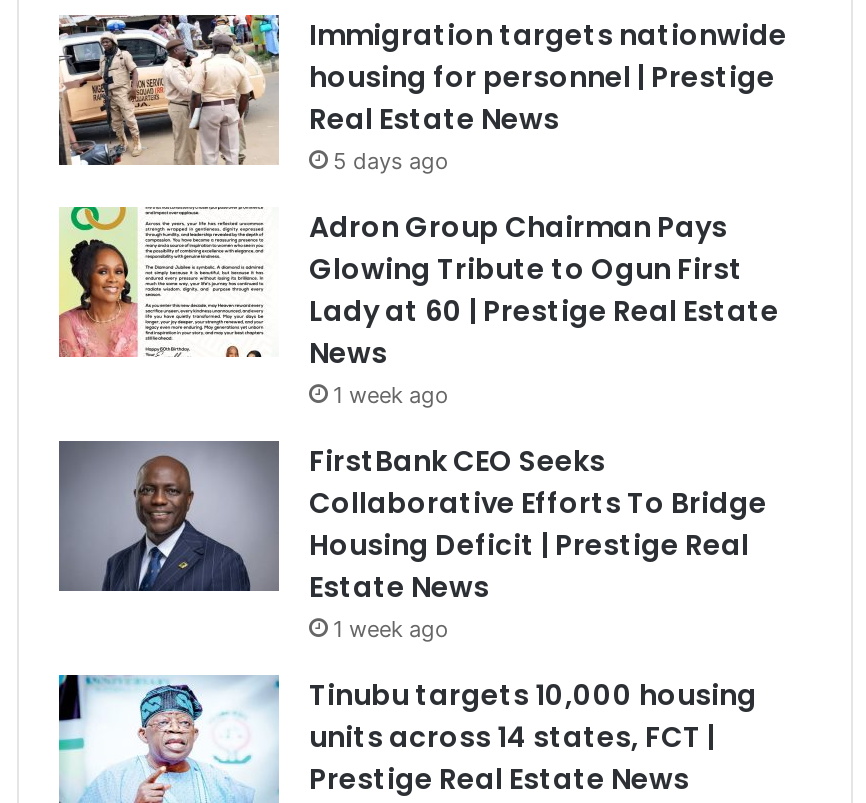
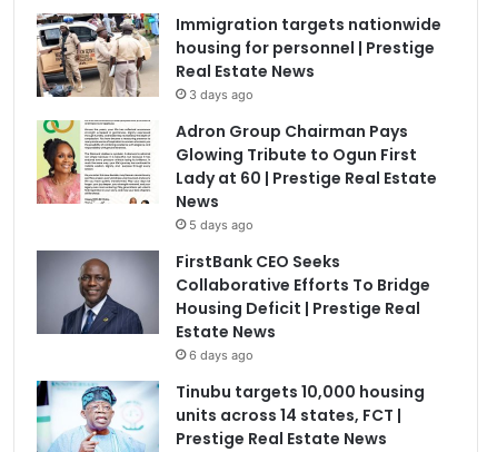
[333,146,449,174] 5 days ago -> [189,87,254,102] 3 days ago
[333,380,449,408] 1 week ago -> [189,217,254,232] 5 days ago
[333,614,449,642] 1 week ago -> [189,347,254,363] 6 days ago

